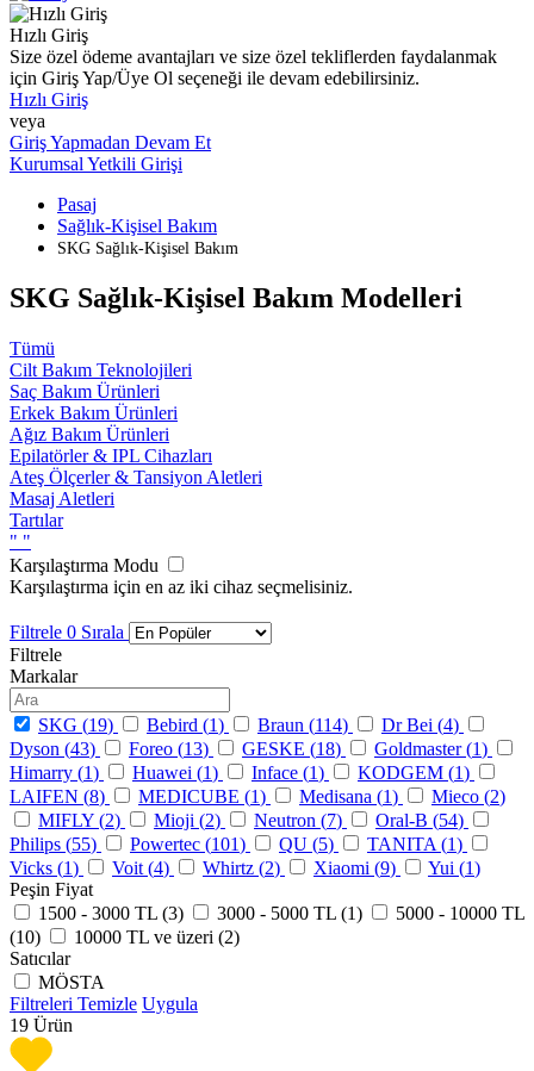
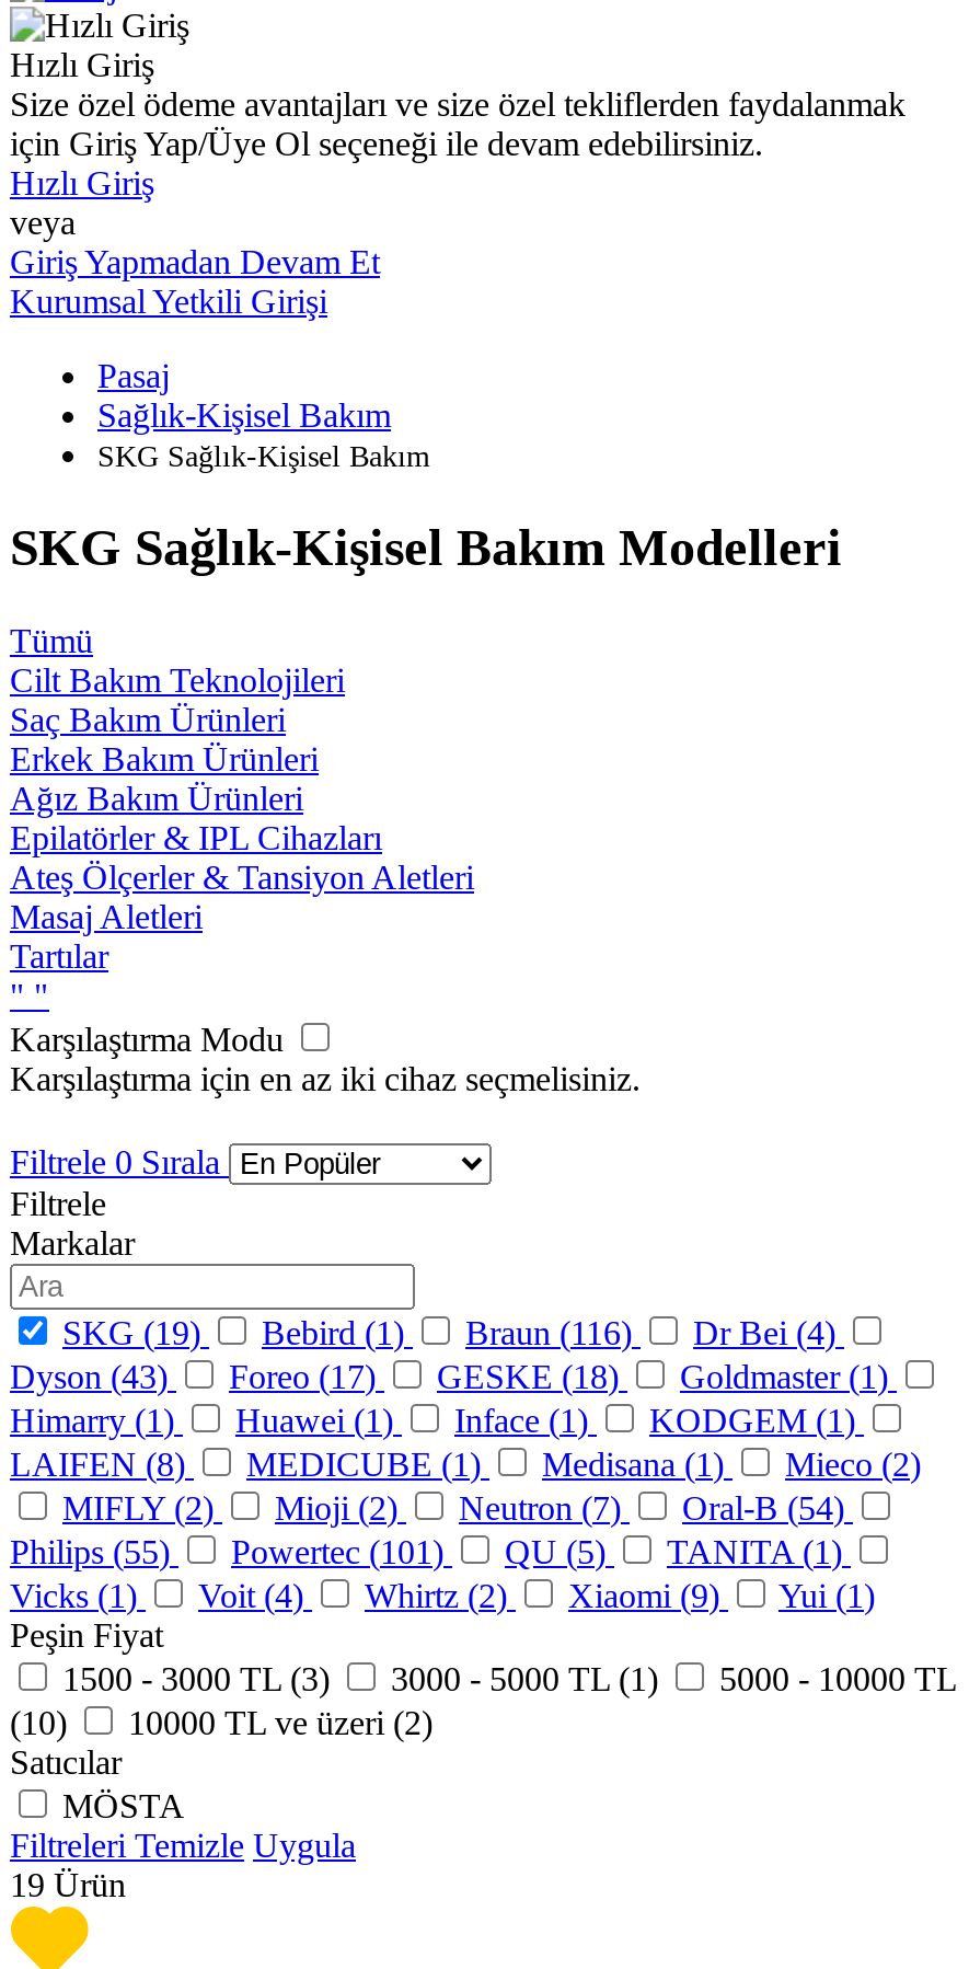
[38,714,464,735] SKG (19) Bebird (1) Braun (114) Dr Bei (4) -> [62,1313,844,1351] SKG (19) Bebird (1) Braun (116) Dr Bei (4)
[10,738,492,759] Dyson (43) Foreo (13) GESKE (18) Goldmaster (1) -> [10,1357,897,1395] Dyson (43) Foreo (17) GESKE (18) Goldmaster (1)

